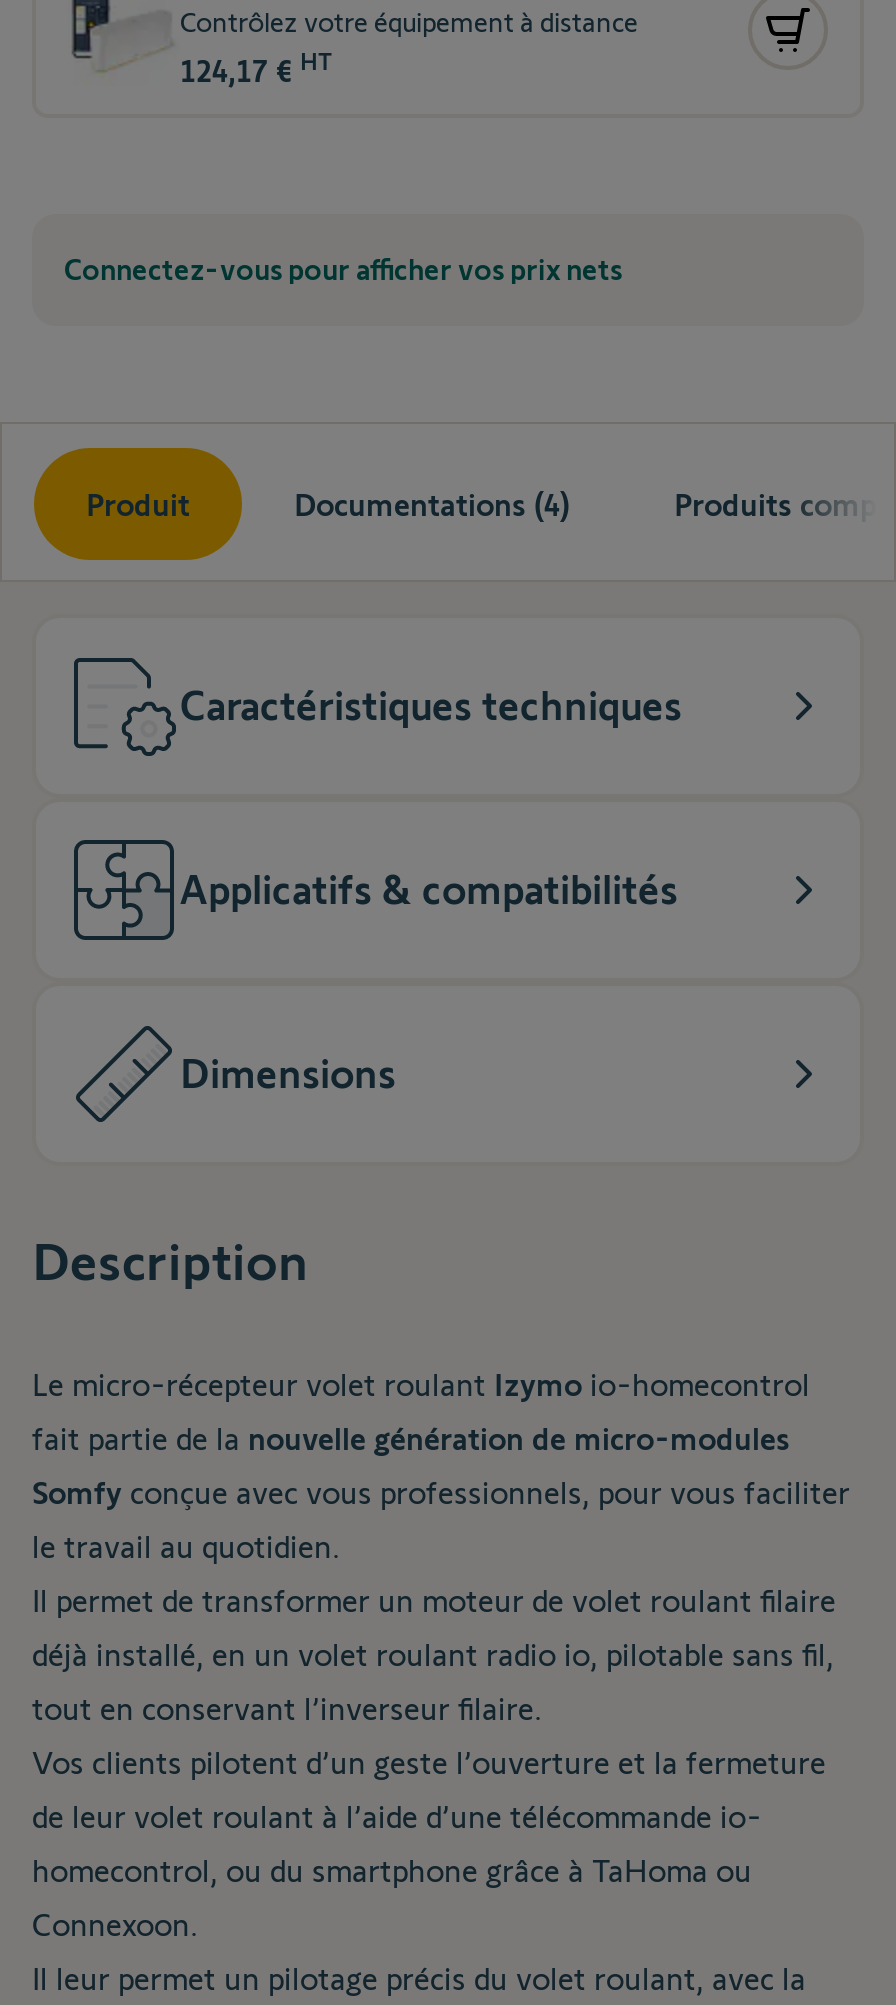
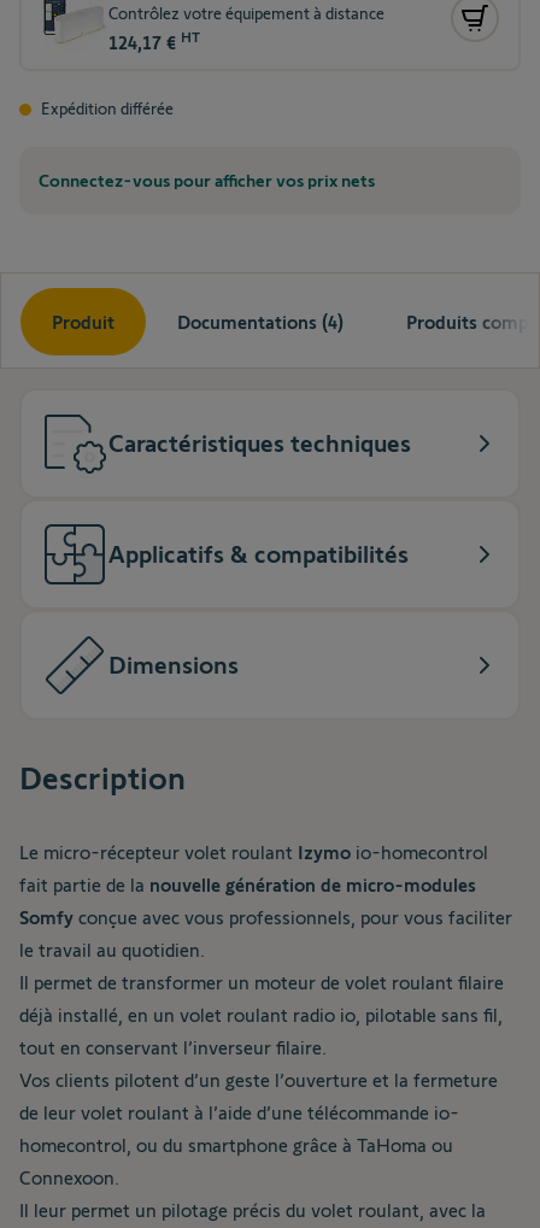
none -> [41,99,174,118] Expédition différée

